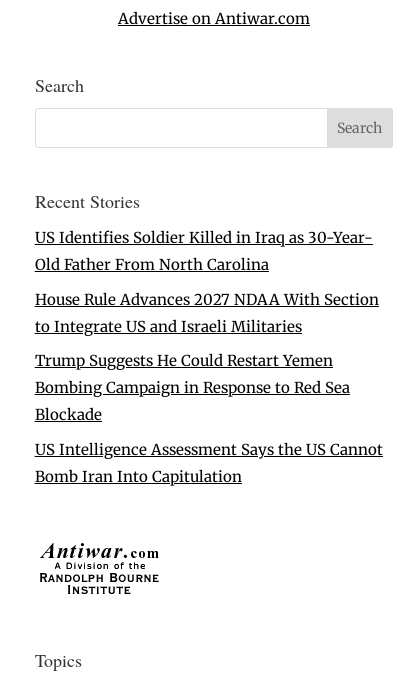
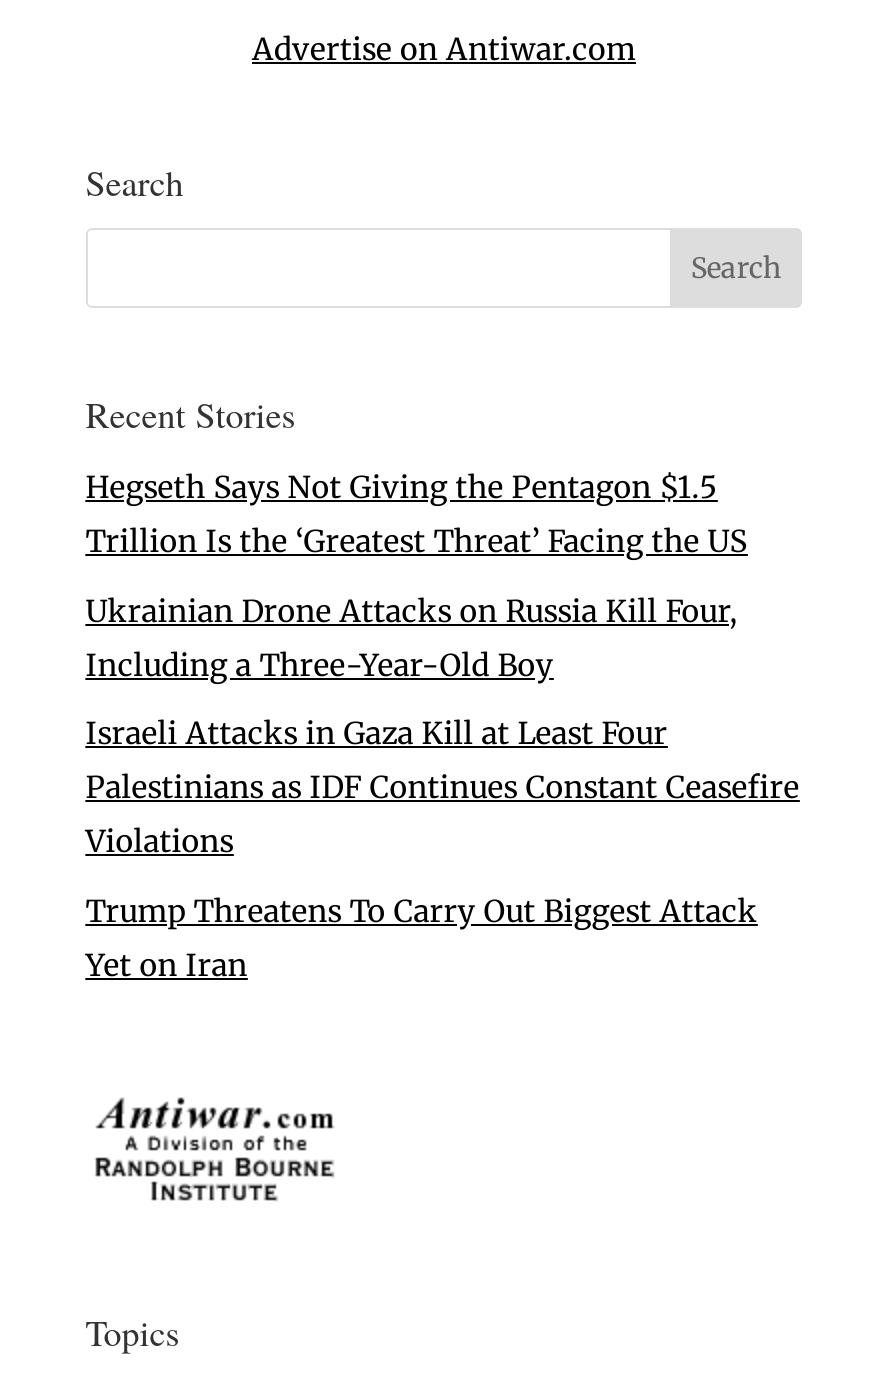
[35,228,373,274] US Identifies Soldier Killed in Iraq as 30-Year- | Old Father From North Carolina -> [86,469,748,561] Hegseth Says Not Giving the Pentagon $1.5 | Trillion Is the ‘Greatest Threat’ Facing the US
[35,290,379,336] House Rule Advances 2027 NDAA With Section | to Integrate US and Israeli Militaries -> [86,592,738,684] Ukrainian Drone Attacks on Russia Kill Four, | Including a Three-Year-Old Boy
[35,351,350,424] Trump Suggests He Could Restart Yemen | Bombing Campaign in Response to Red Sea | Blockade -> [86,715,800,861] Israeli Attacks in Gaza Kill at Least Four | Palestinians as IDF Continues Constant Ceasefire | Violations
[35,440,383,486] US Intelligence Assessment Says the US Cannot | Bomb Iran Into Capitulation -> [86,892,758,984] Trump Threatens To Carry Out Biggest Attack | Yet on Iran

